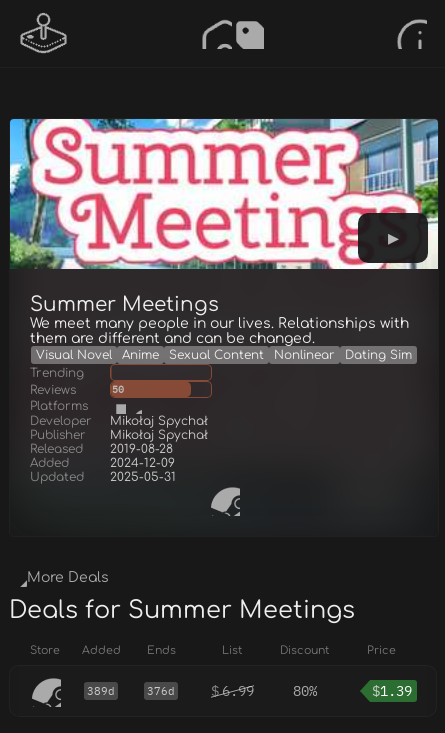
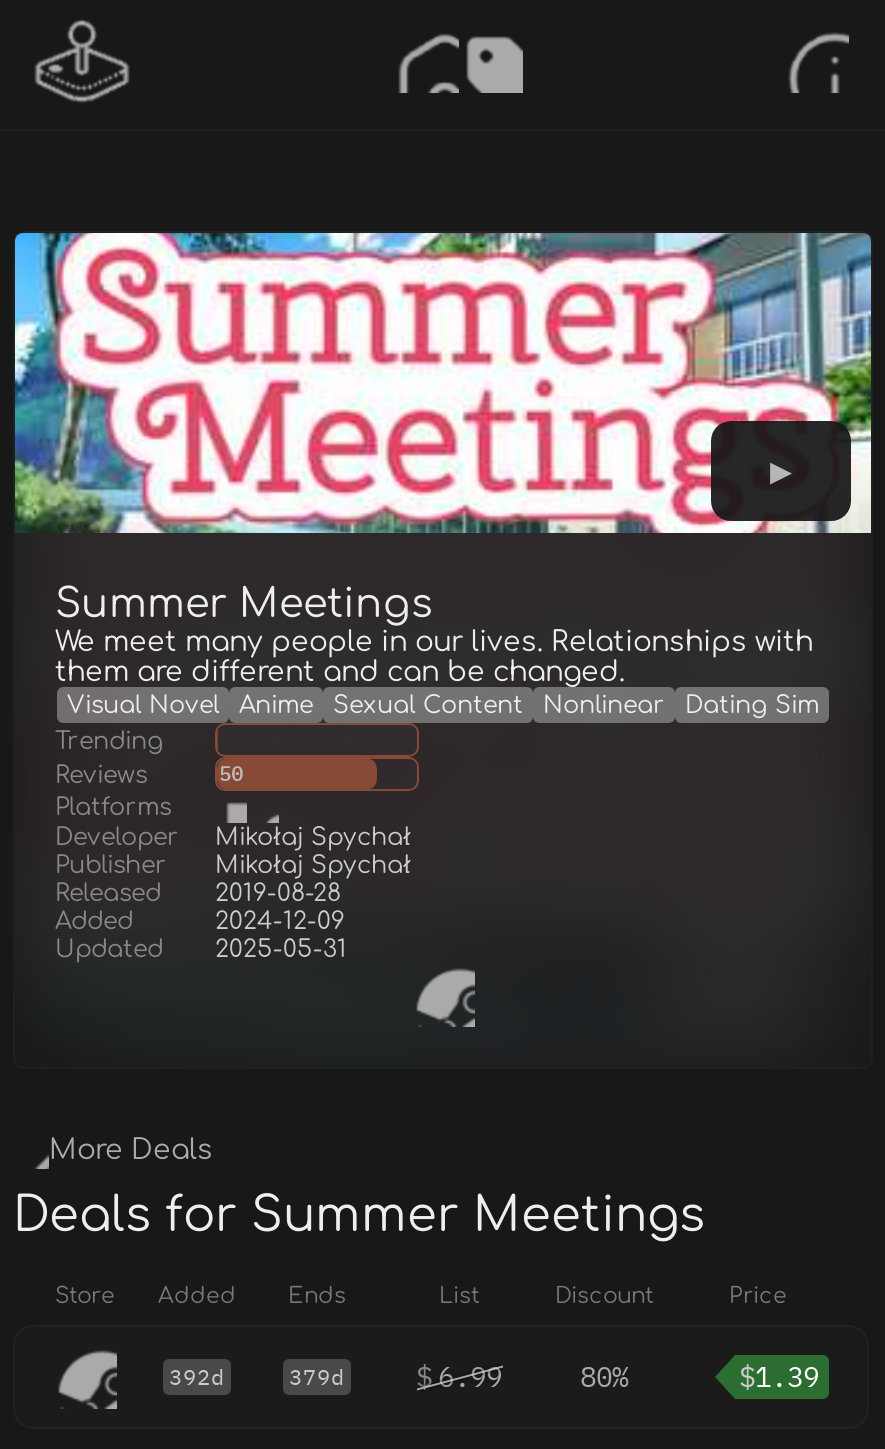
[87,684,175,698] 389d | 376d -> [169,1363,345,1391] 392d | 379d

